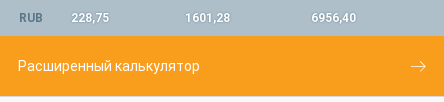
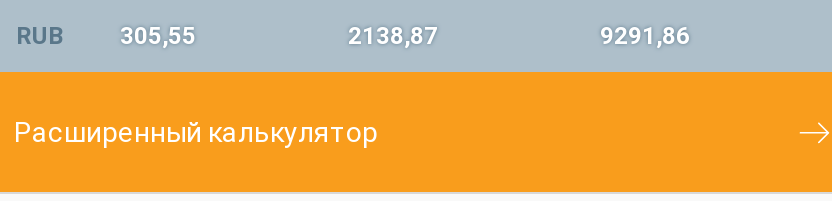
[19,11,109,25] RUB 228,75 -> [16,22,196,50] RUB 305,55
[185,11,230,25] 1601,28 -> [348,22,438,50] 2138,87
[311,11,356,25] 6956,40 -> [600,22,690,50] 9291,86

